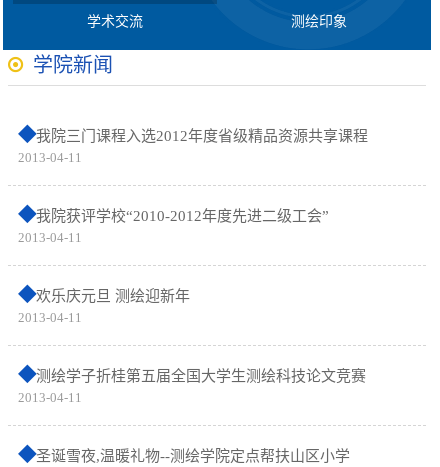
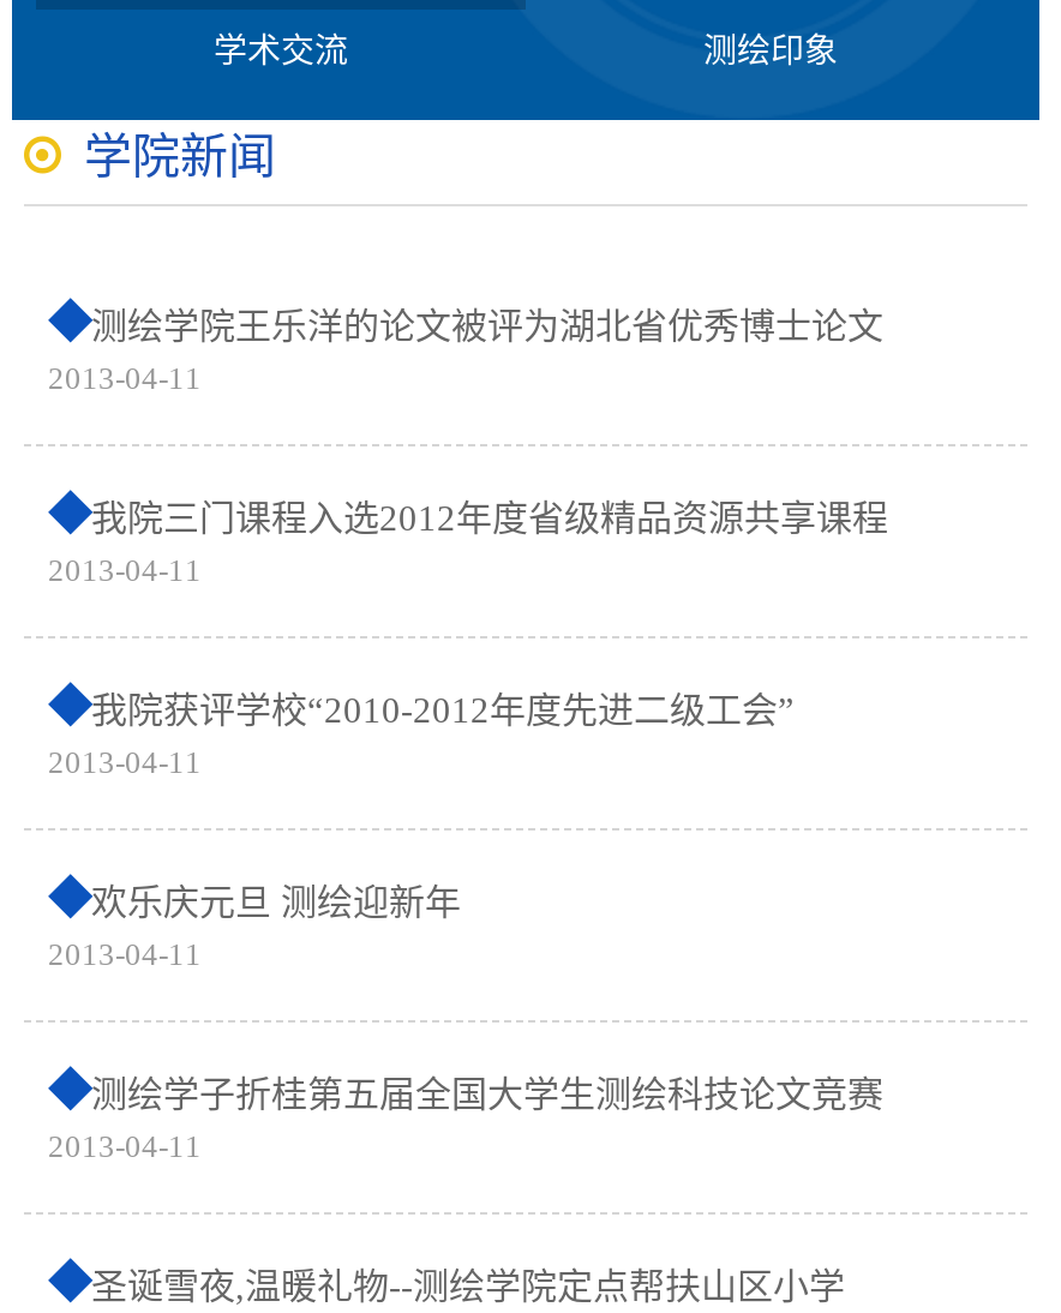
none -> [48,307,883,396] 测绘学院王乐洋的论文被评为湖北省优秀博士论文 | 2013-04-11

